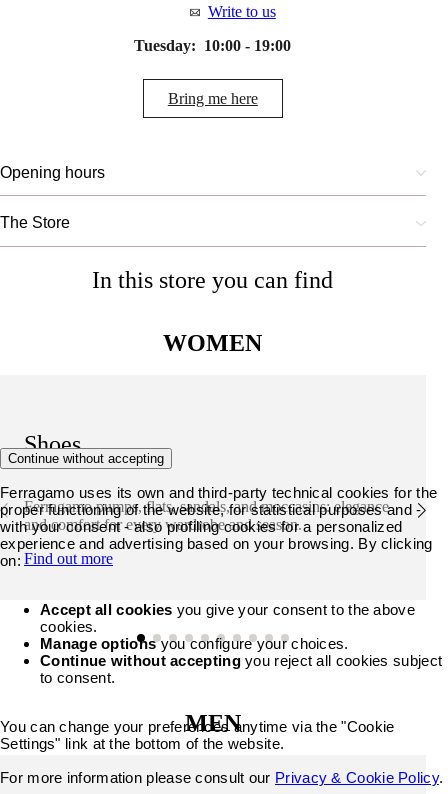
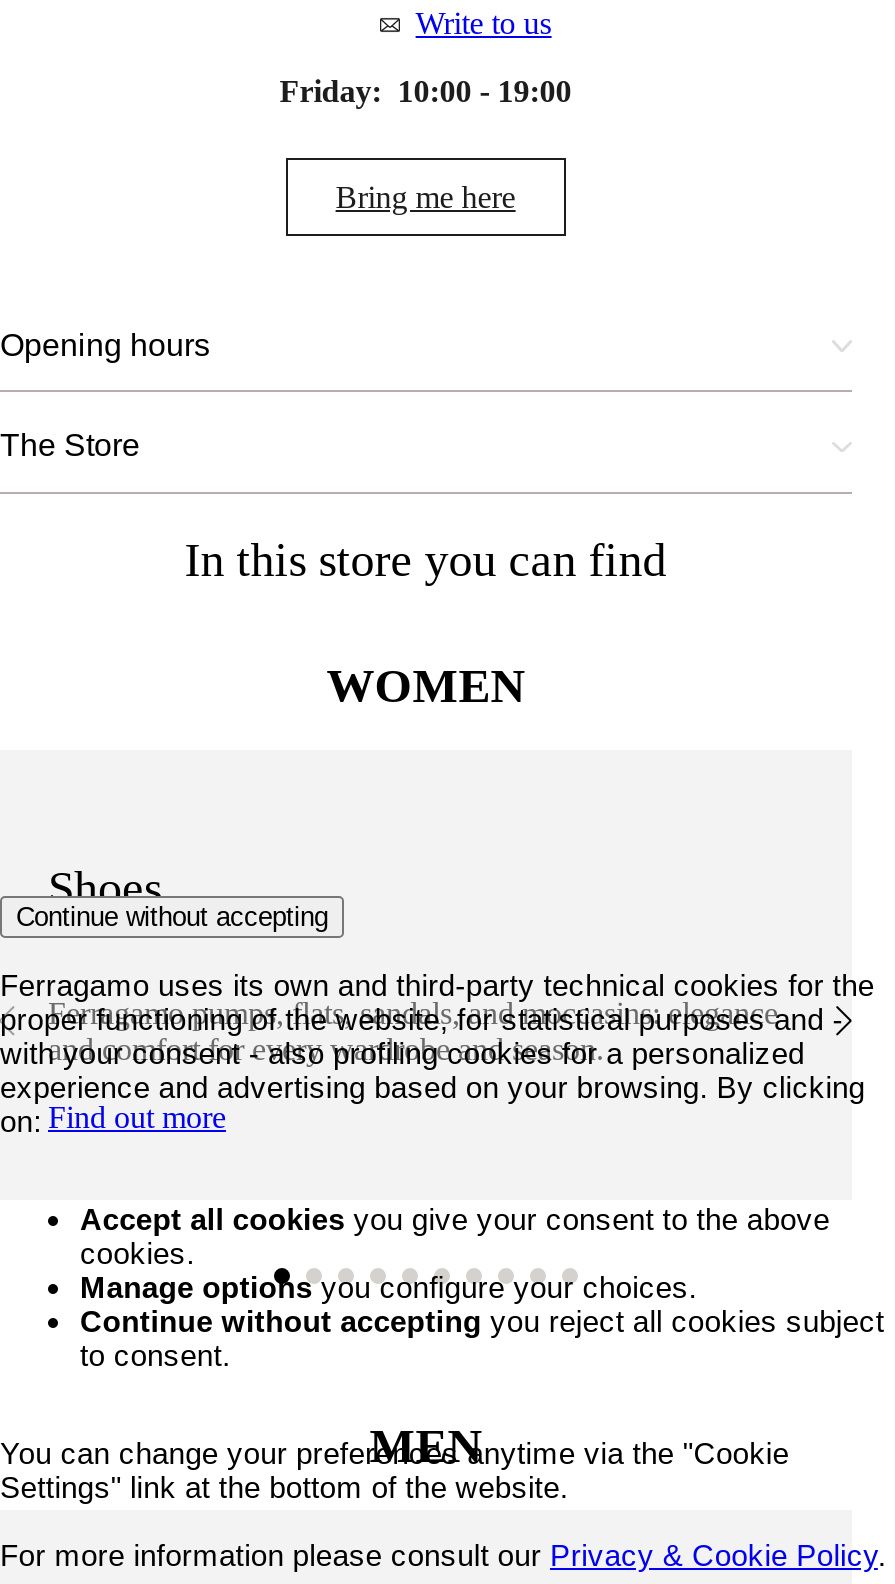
[134,37,291,54] Tuesday: 10:00 - 19:00 -> [280,74,572,108] Friday: 10:00 - 19:00

